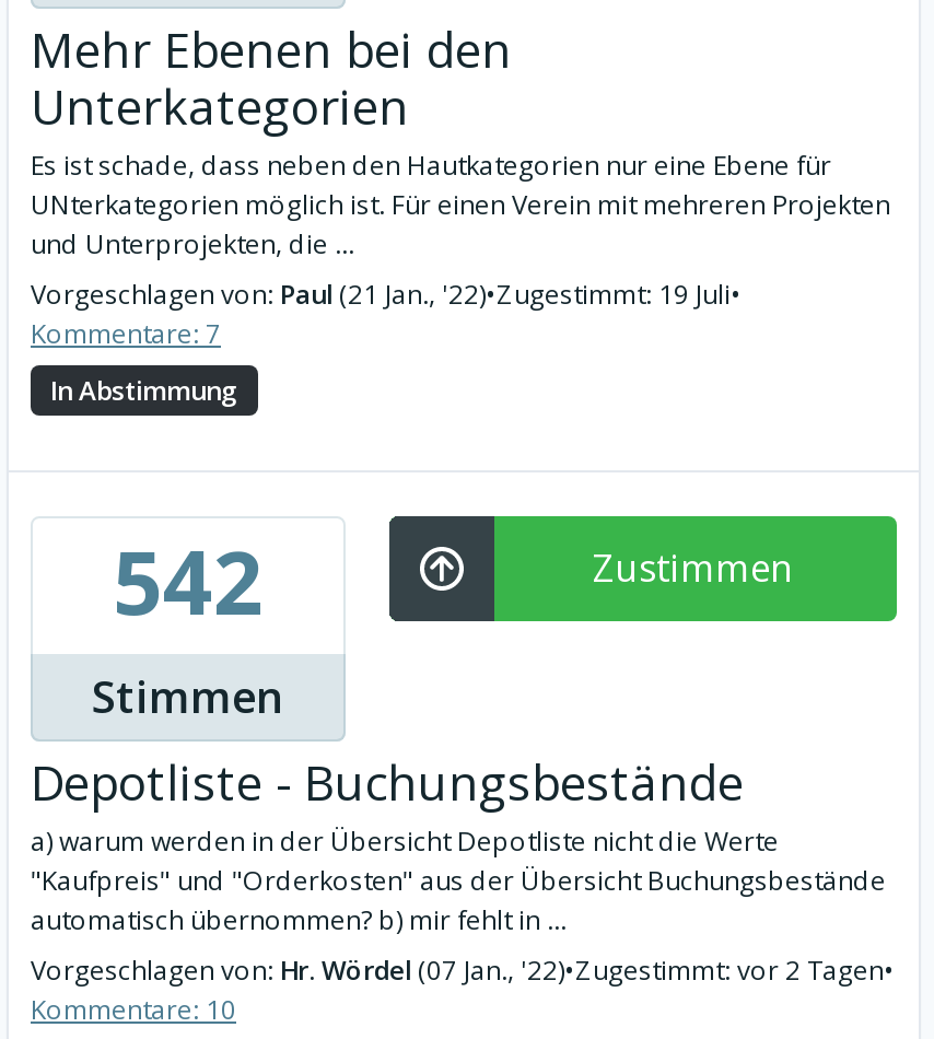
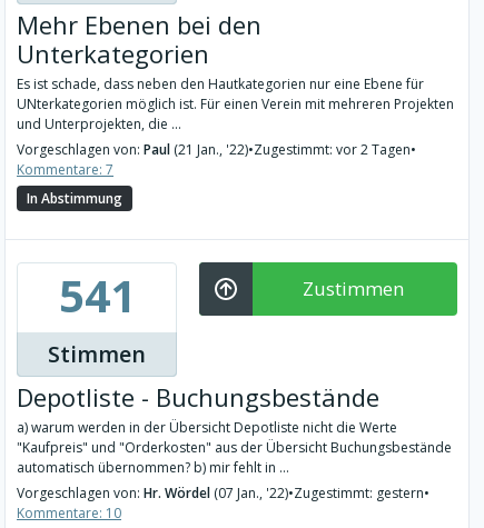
[31,276,742,313] Vorgeschlagen von: Paul (21 Jan., '22)•Zugestimmt: 19 Juli• -> [17,140,416,159] Vorgeschlagen von: Paul (21 Jan., '22)•Zugestimmt: vor 2 Tagen•
[113,521,264,641] 542 -> [58,265,135,326] 541
[31,952,895,989] Vorgeschlagen von: Hr. Wördel (07 Jan., '22)•Zugestimmt: vor 2 Tagen• -> [17,484,429,502] Vorgeschlagen von: Hr. Wördel (07 Jan., '22)•Zugestimmt: gestern•

